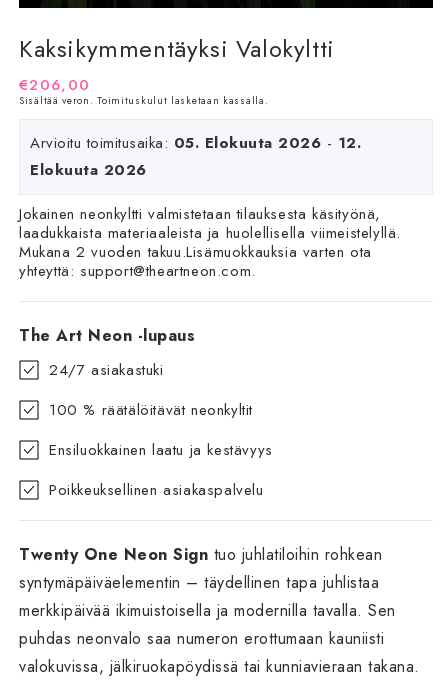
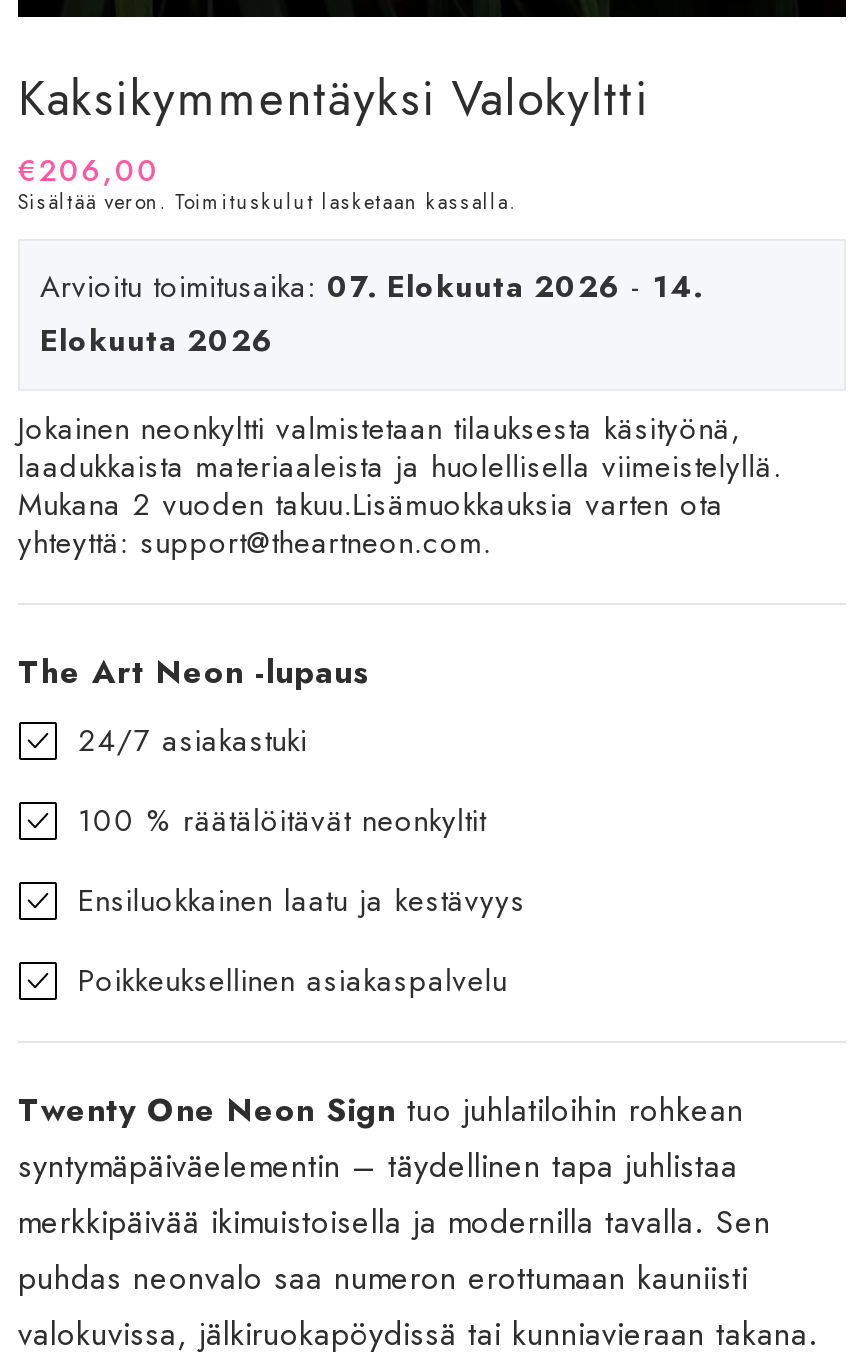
[30,132,361,154] Arvioitu toimitusaika: 05. Elokuuta 2026 - 12. -> [40,265,702,309] Arvioitu toimitusaika: 07. Elokuuta 2026 - 14.

